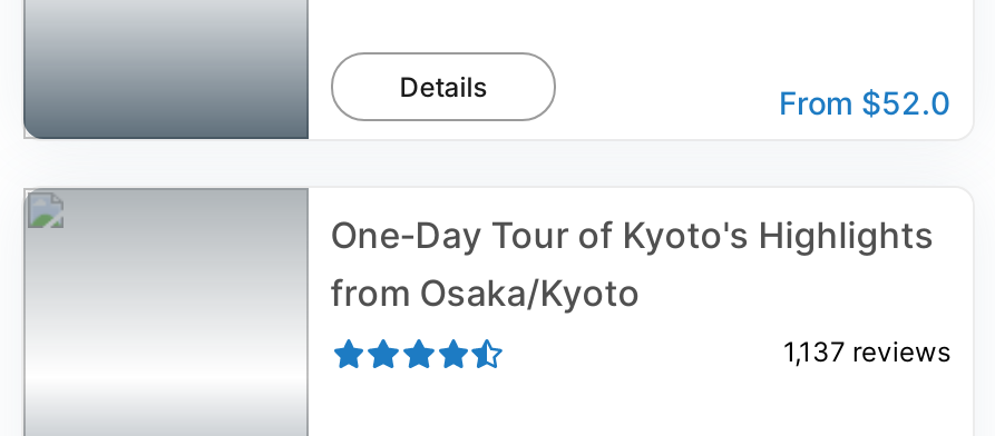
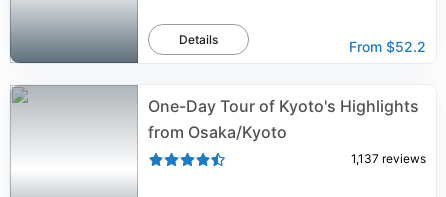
[779,83,950,121] From $52.0 -> [349,38,426,55] From $52.2

